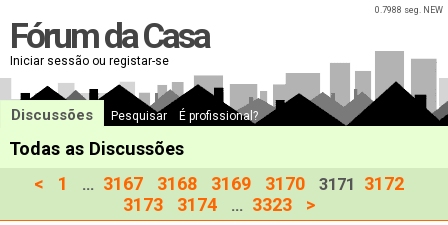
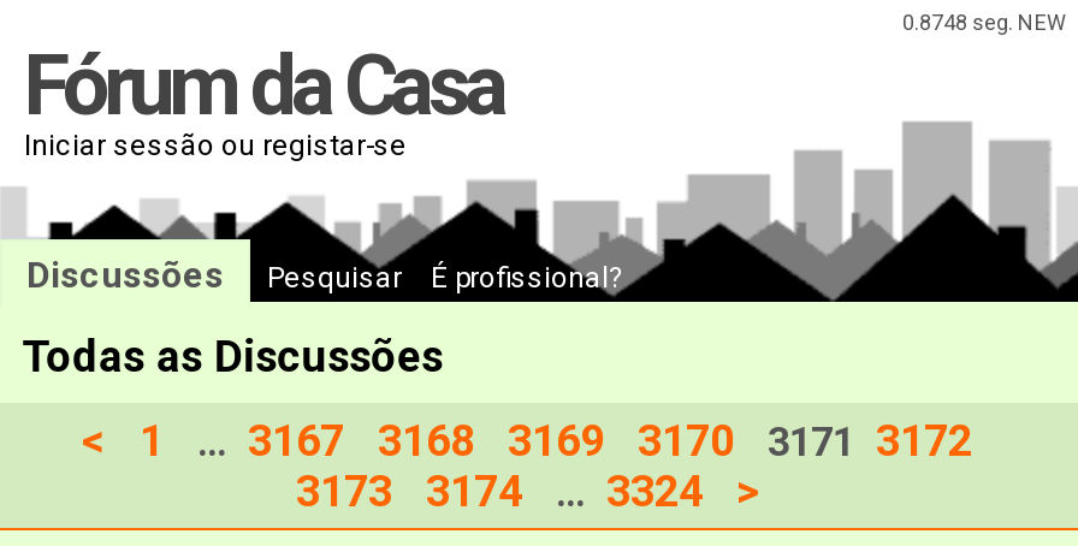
[375,5,443,15] 0.7988 seg. NEW -> [902,11,1066,35] 0.8748 seg. NEW
[231,194,292,215] ... 3323 -> [556,465,703,515] ... 3324

